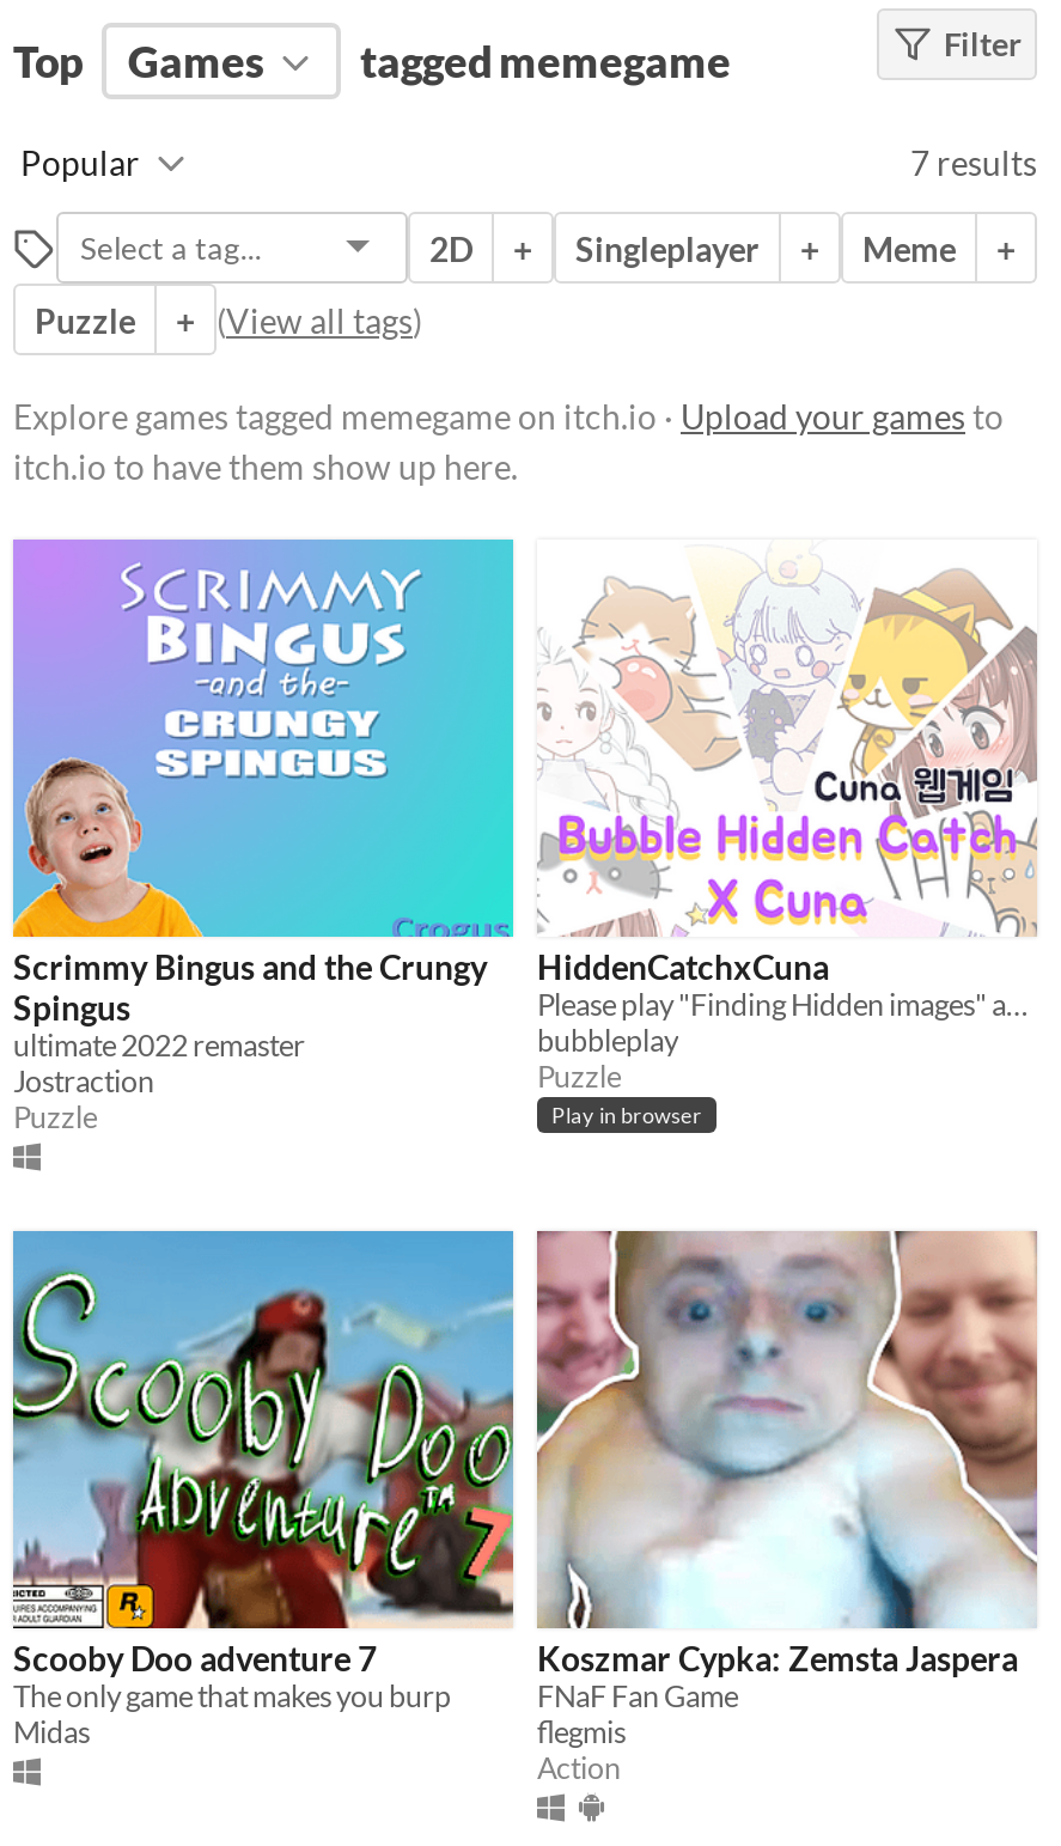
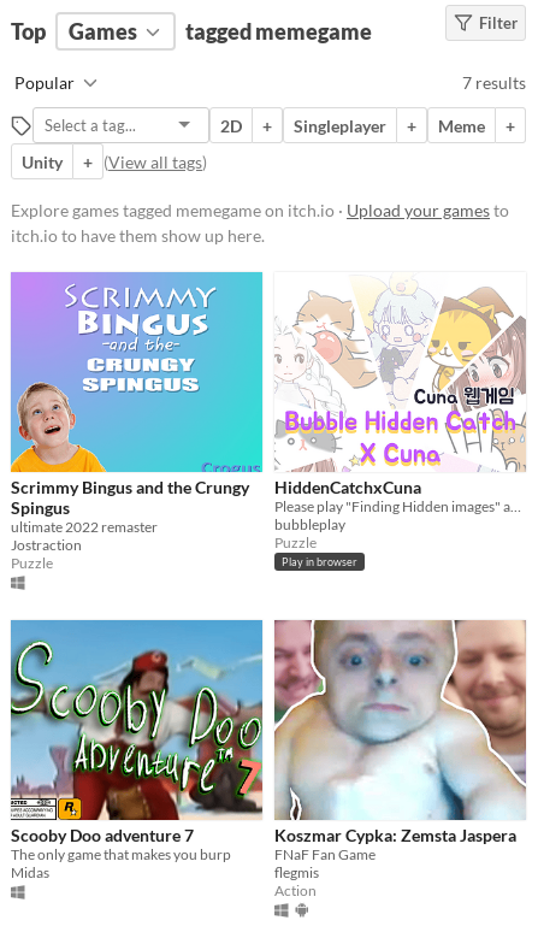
[35,299,135,340] Puzzle -> [22,151,63,172] Unity

